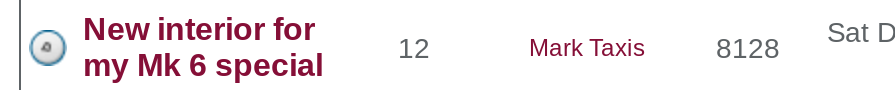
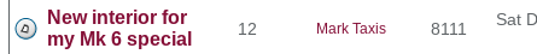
[716,31,780,63] 8128 -> [430,19,466,38] 8111

